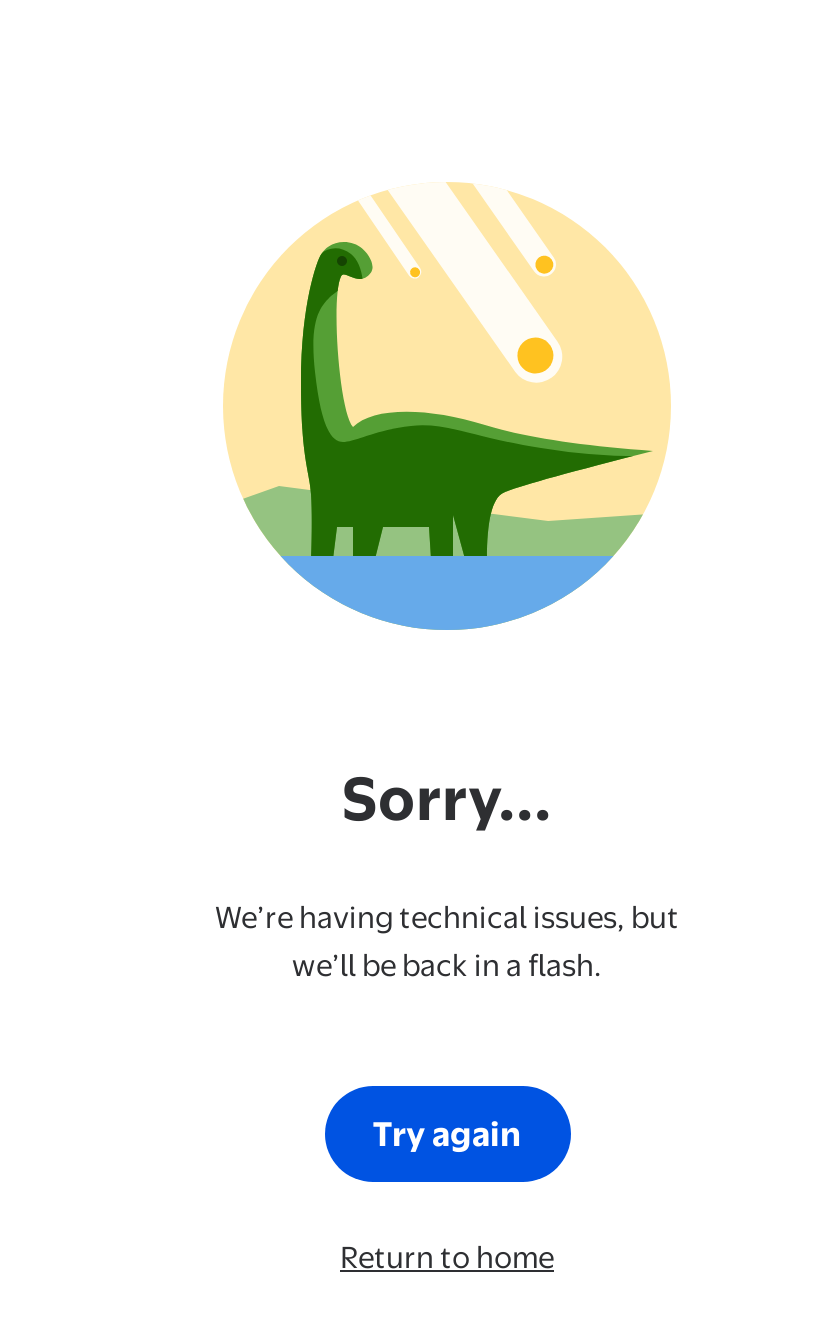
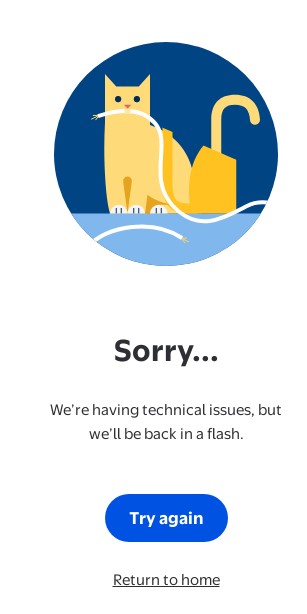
[223,182,671,584] [image] -> [53,41,279,244] [image]

